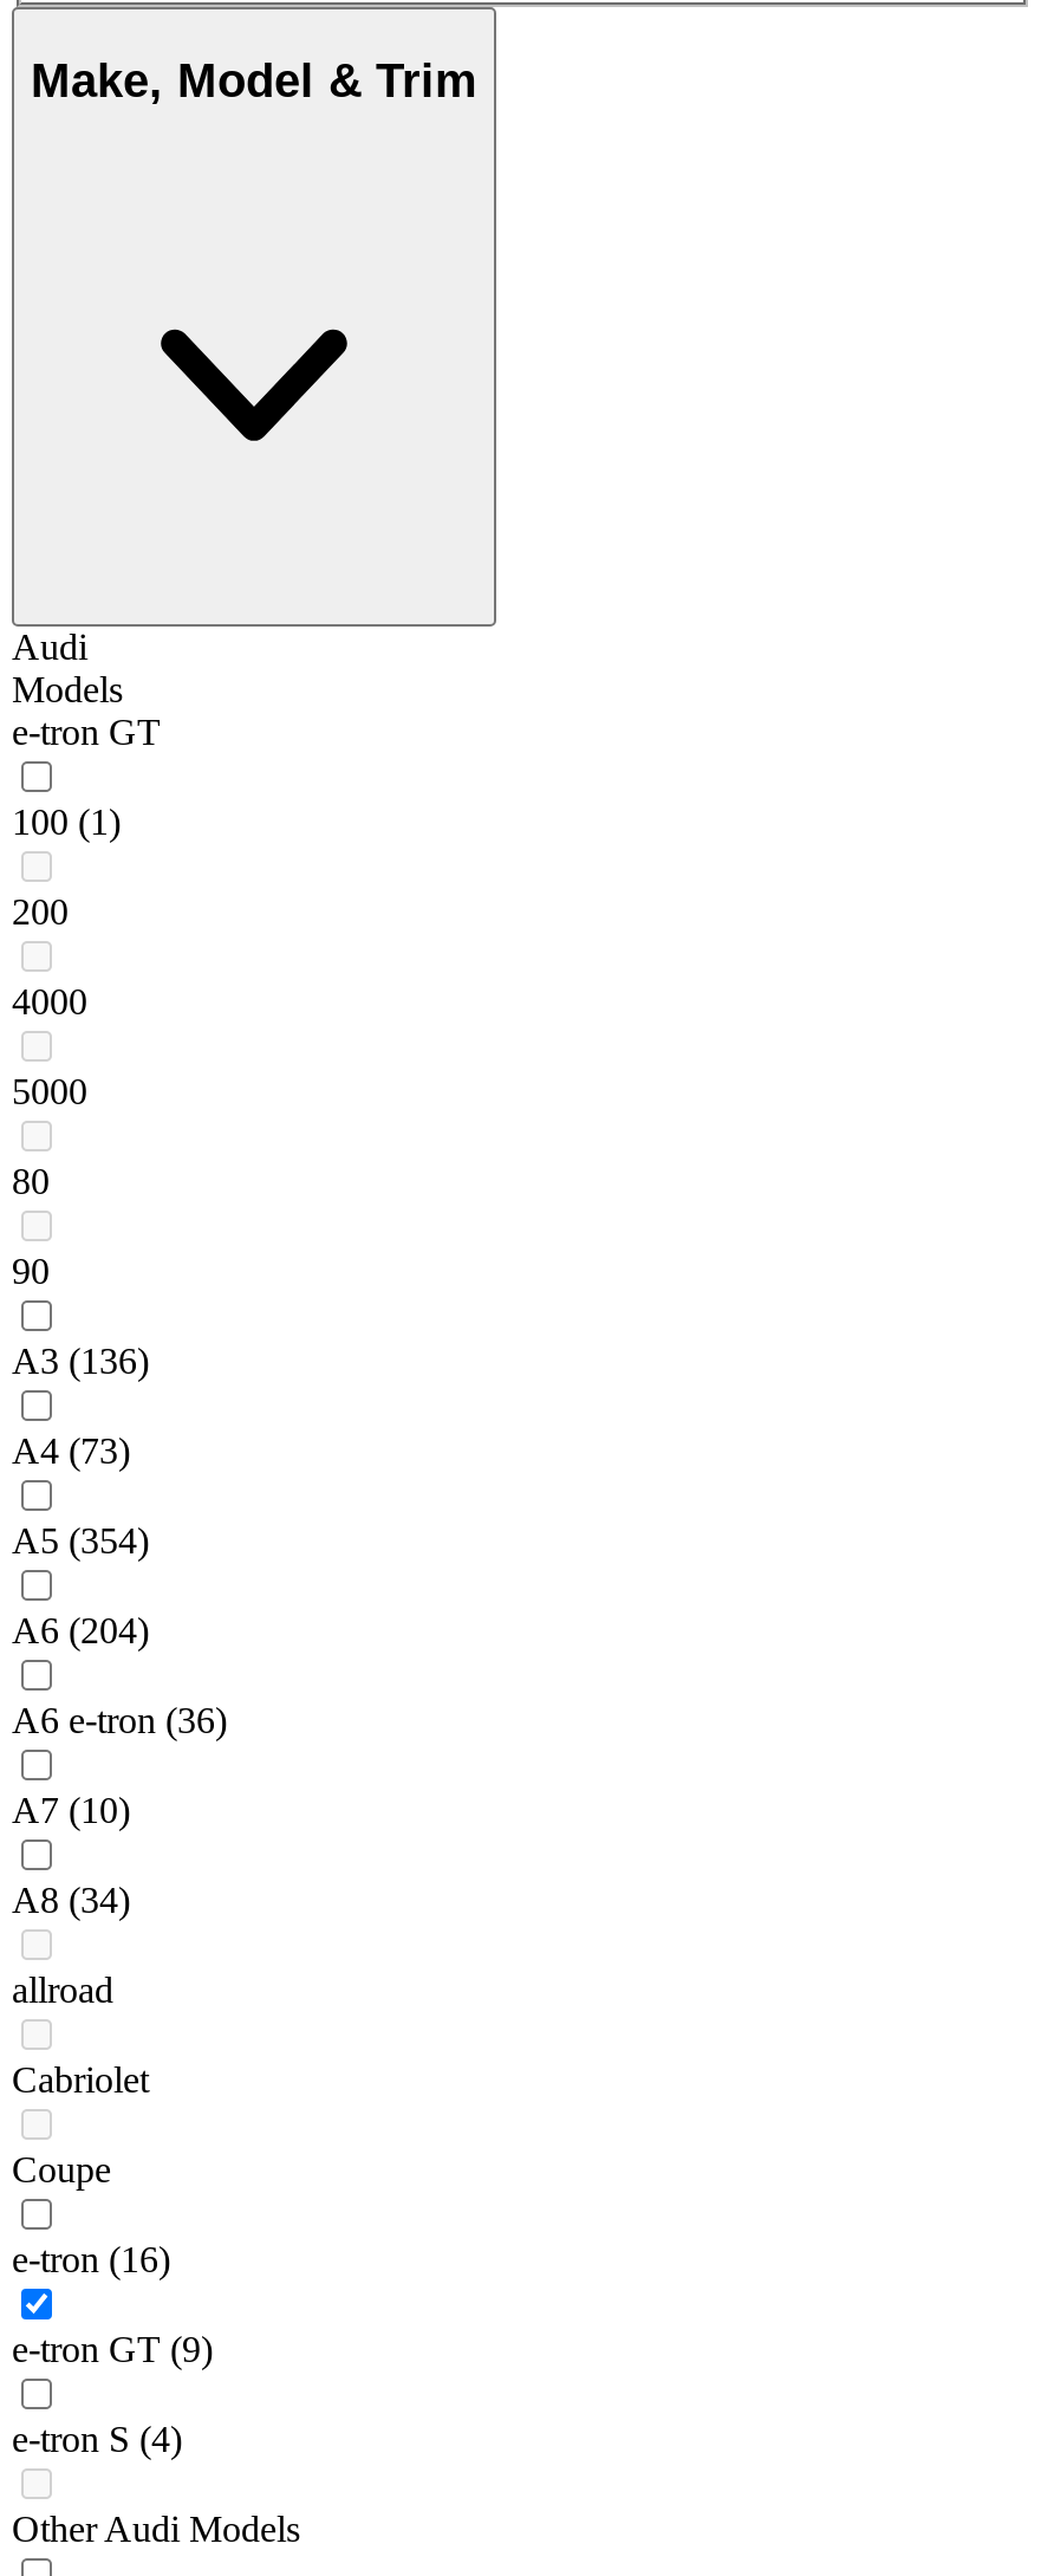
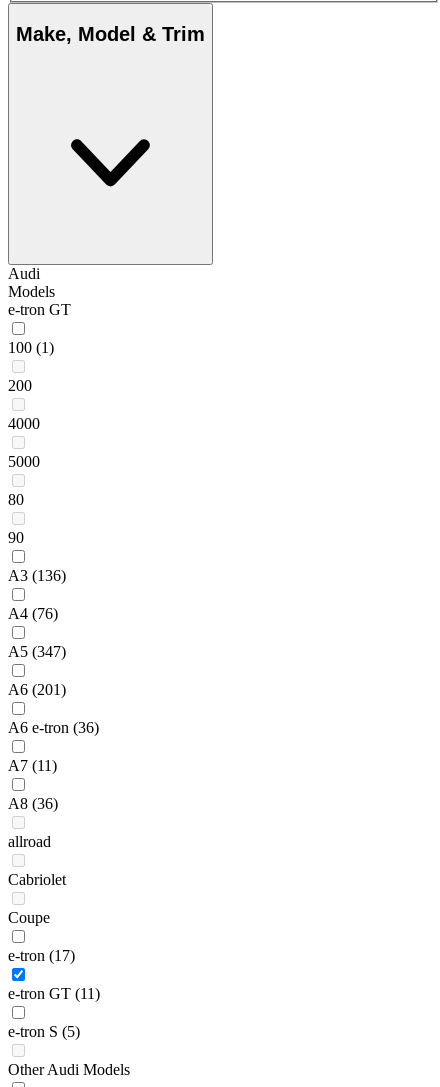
[12,1431,130,1472] A4 (73) -> [8,605,58,622] A4 (76)
[12,1521,149,1561] A5 (354) -> [8,643,66,660] A5 (347)
[12,1611,149,1651] A6 (204) -> [8,681,66,698] A6 (201)
[12,1791,130,1831] A7 (10) -> [8,757,57,774] A7 (11)
[12,1881,130,1921] A8 (34) -> [8,795,58,812] A8 (36)
[12,2240,170,2280] e-tron (16) -> [8,947,75,964] e-tron (17)
[12,2330,213,2370] e-tron GT (9) -> [8,985,100,1002] e-tron GT (11)
[12,2420,182,2460] e-tron S (4) -> [8,1023,80,1040] e-tron S (5)

